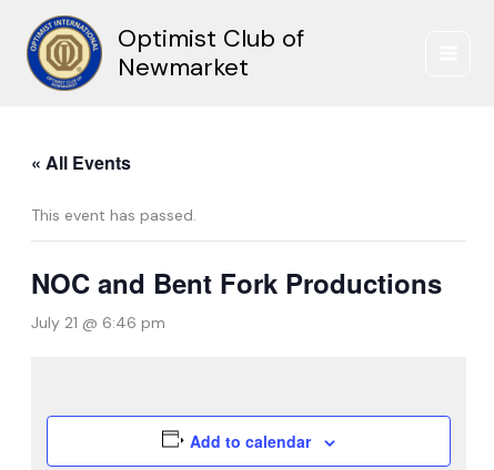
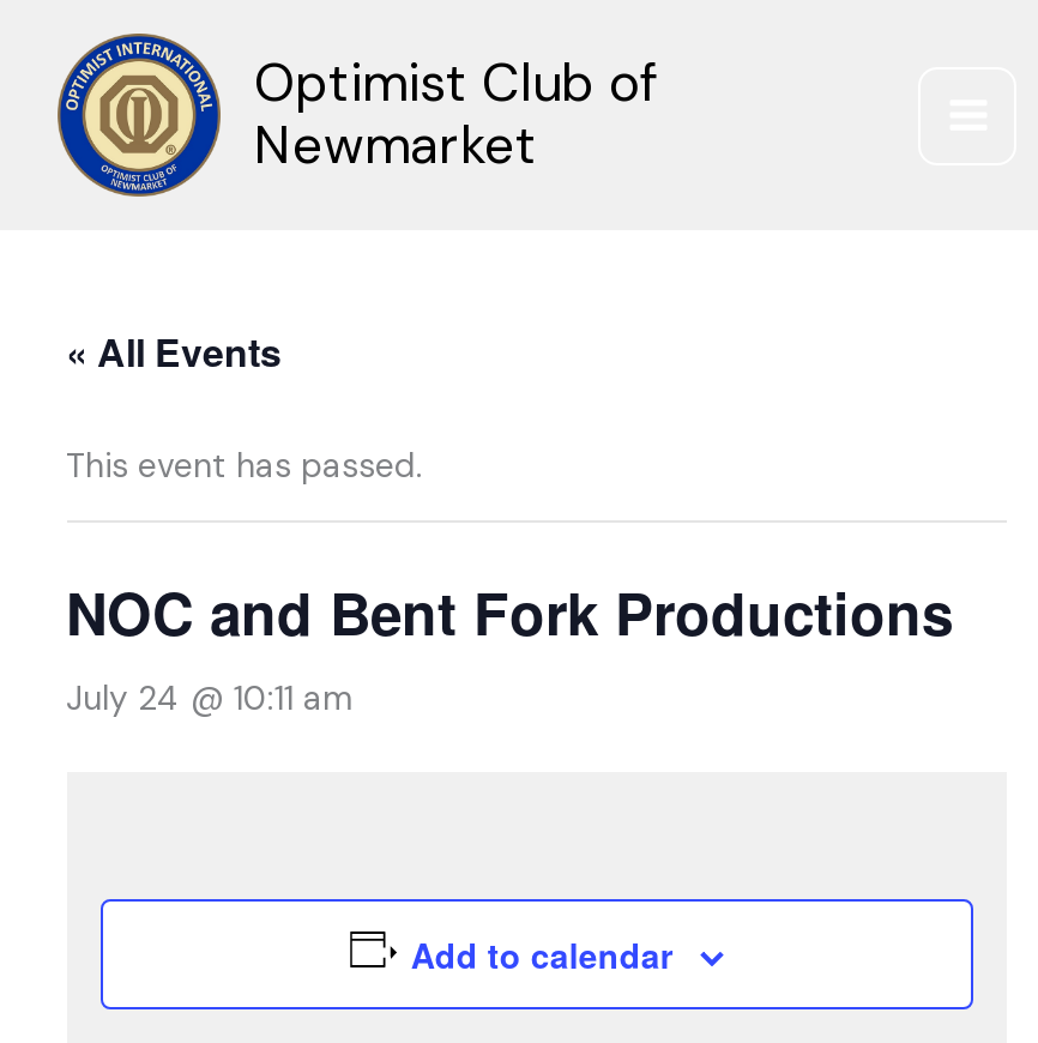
[31,313,165,333] July 21 @ 6:46 pm -> [66,676,354,719] July 24 @ 10:11 am

